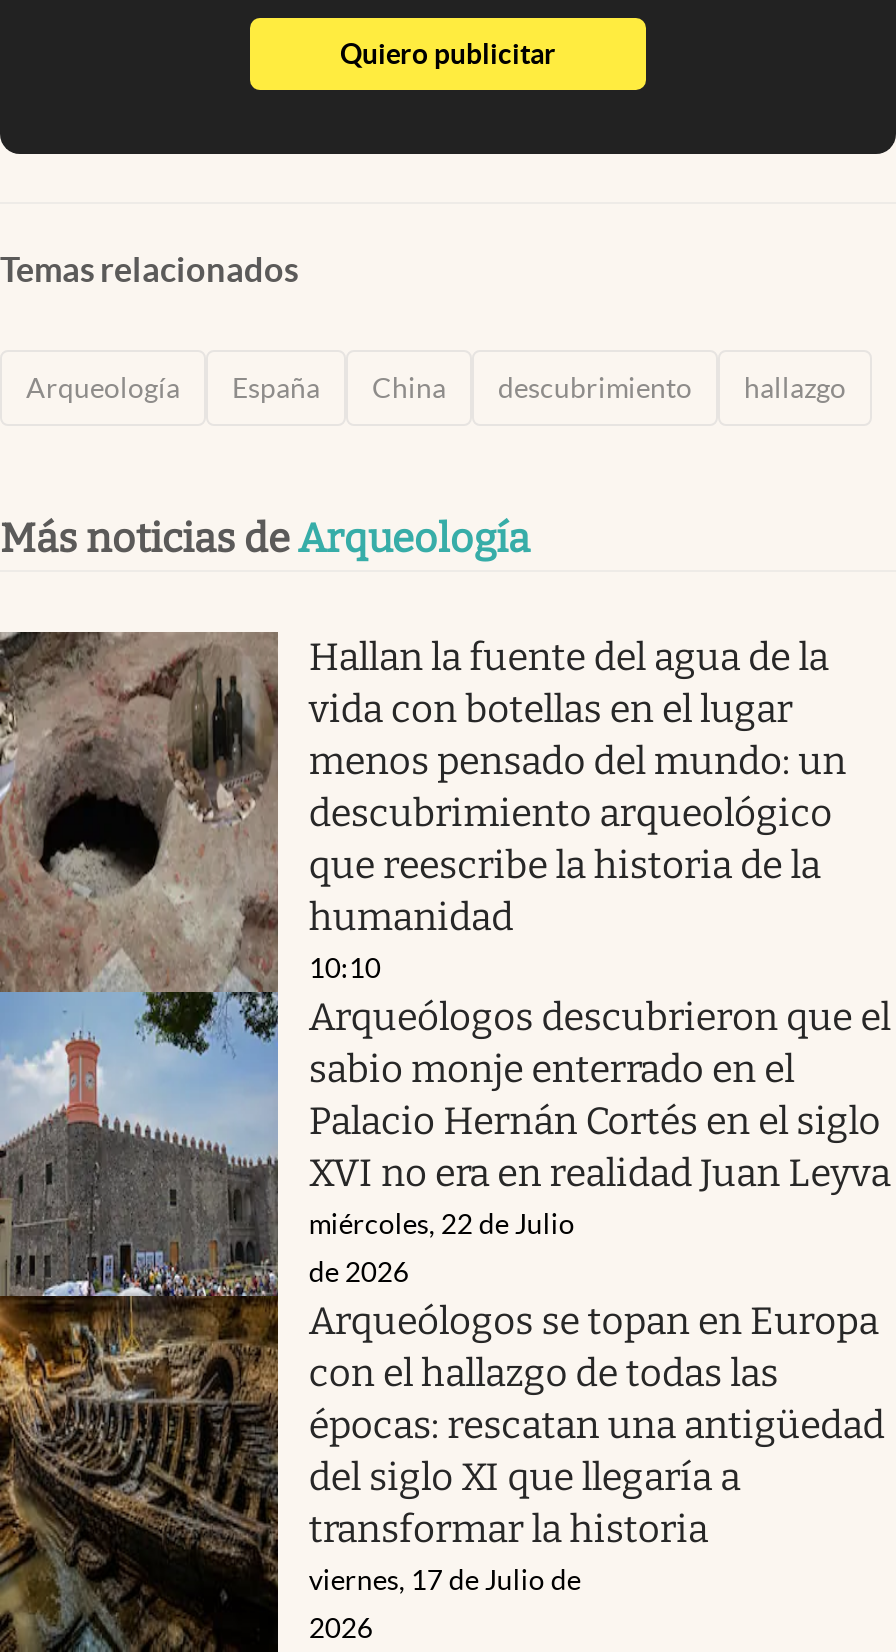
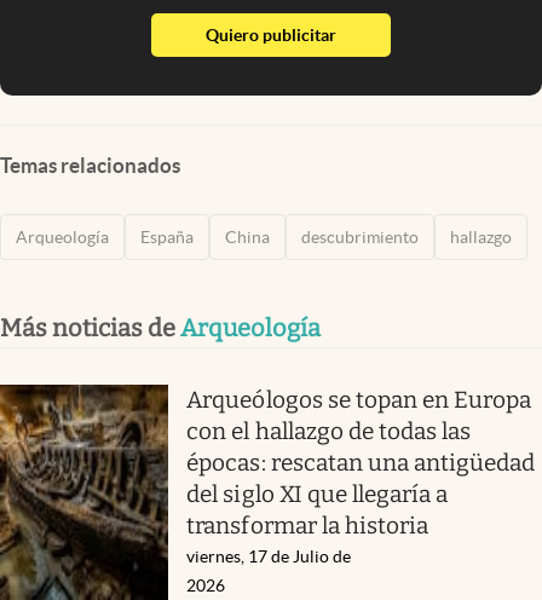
[6,632,891,1298] [image] | Hallan la fuente del agua de la | vida con botellas en el lugar | menos pensado del mundo: un | descubrimiento arqueológico | que reescribe la historia de la | humanidad | 10:10 | Arqueólogos descubrieron que el | sabio monje enterrado en el | Palacio Hernán Cortés en el siglo | XVI no era en realidad Juan Leyva | miércoles, 22 de Julio | de 2026 -> none

